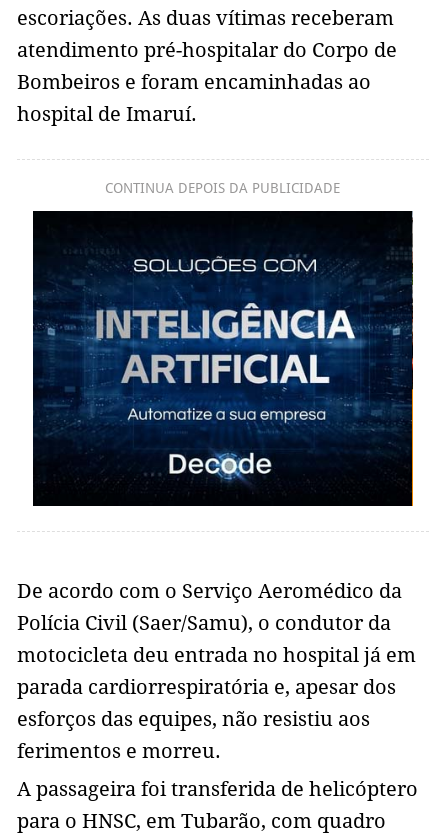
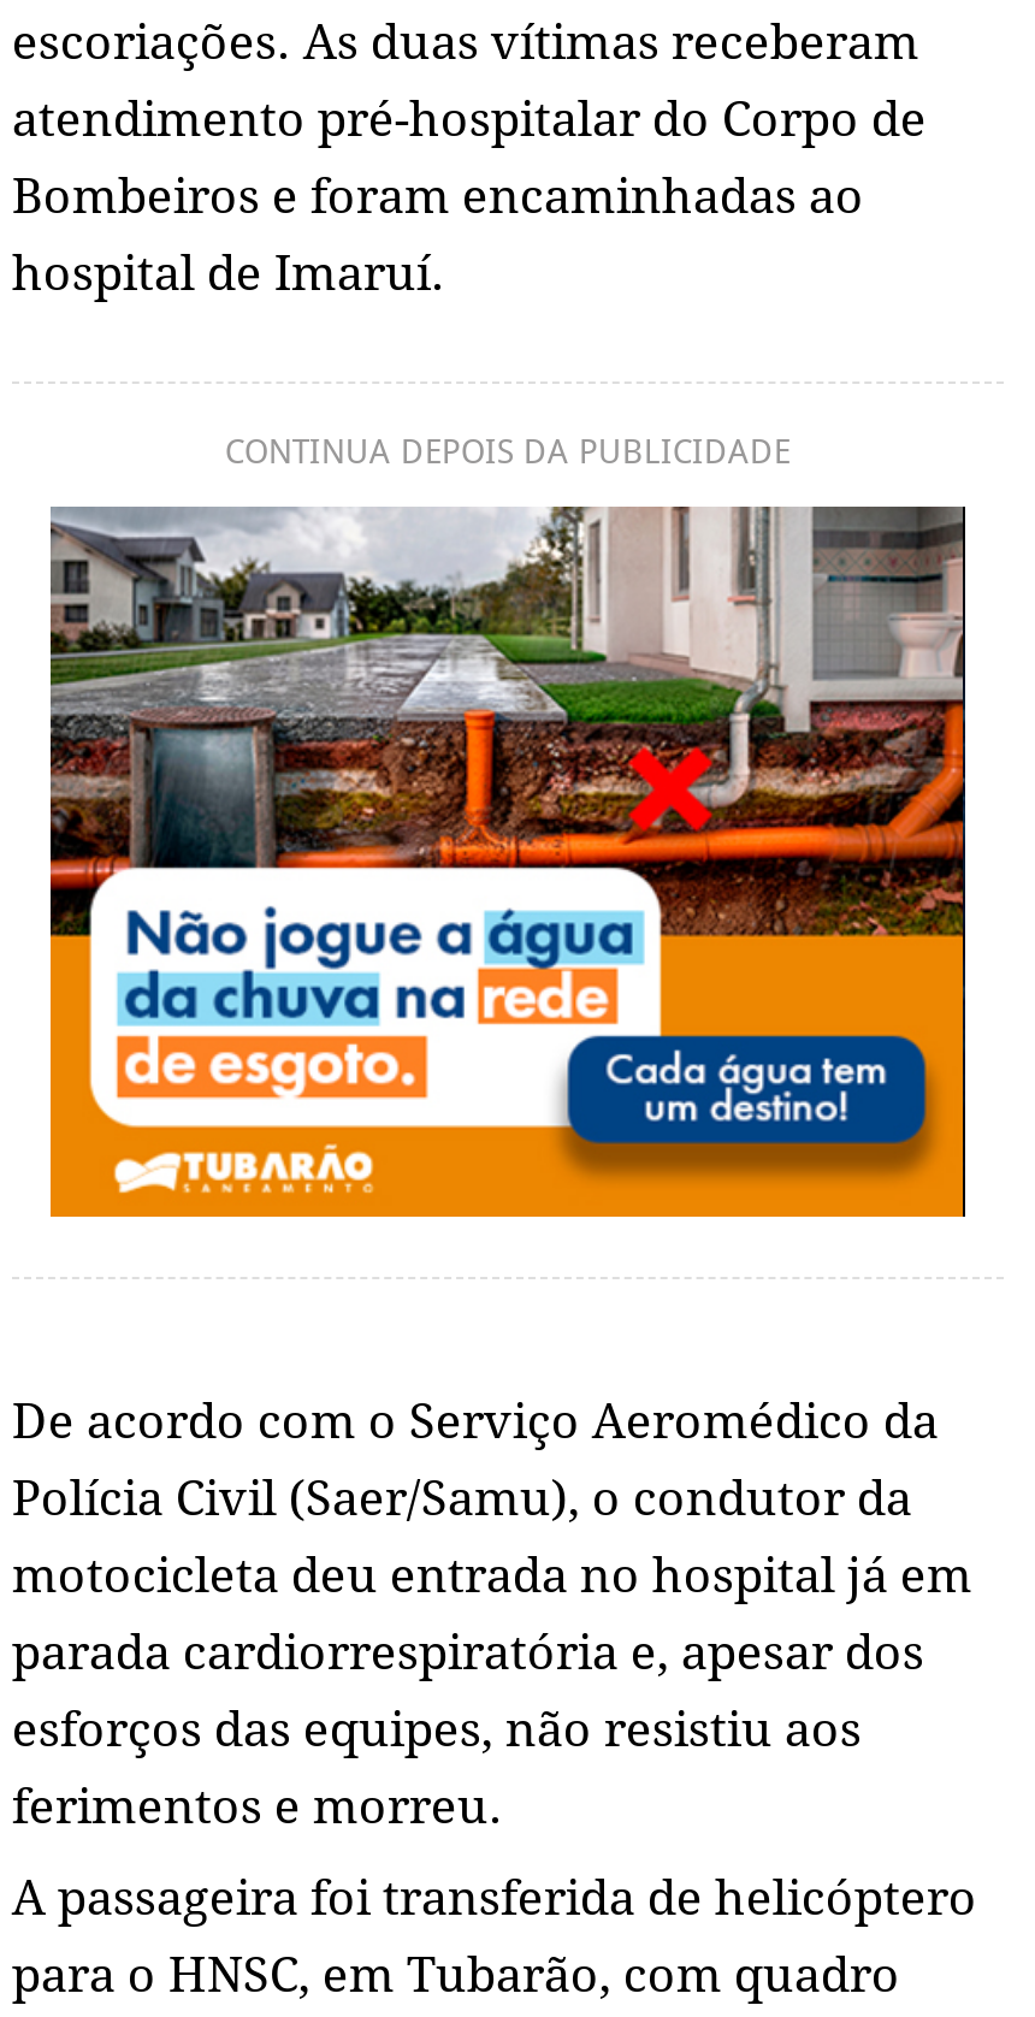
[32,210,414,507] [image] -> [48,504,968,1219] [image]

